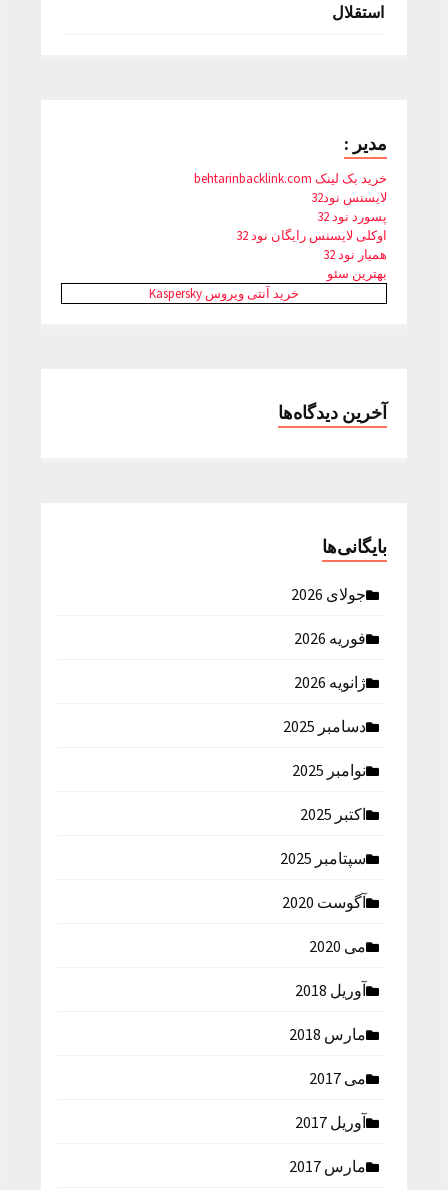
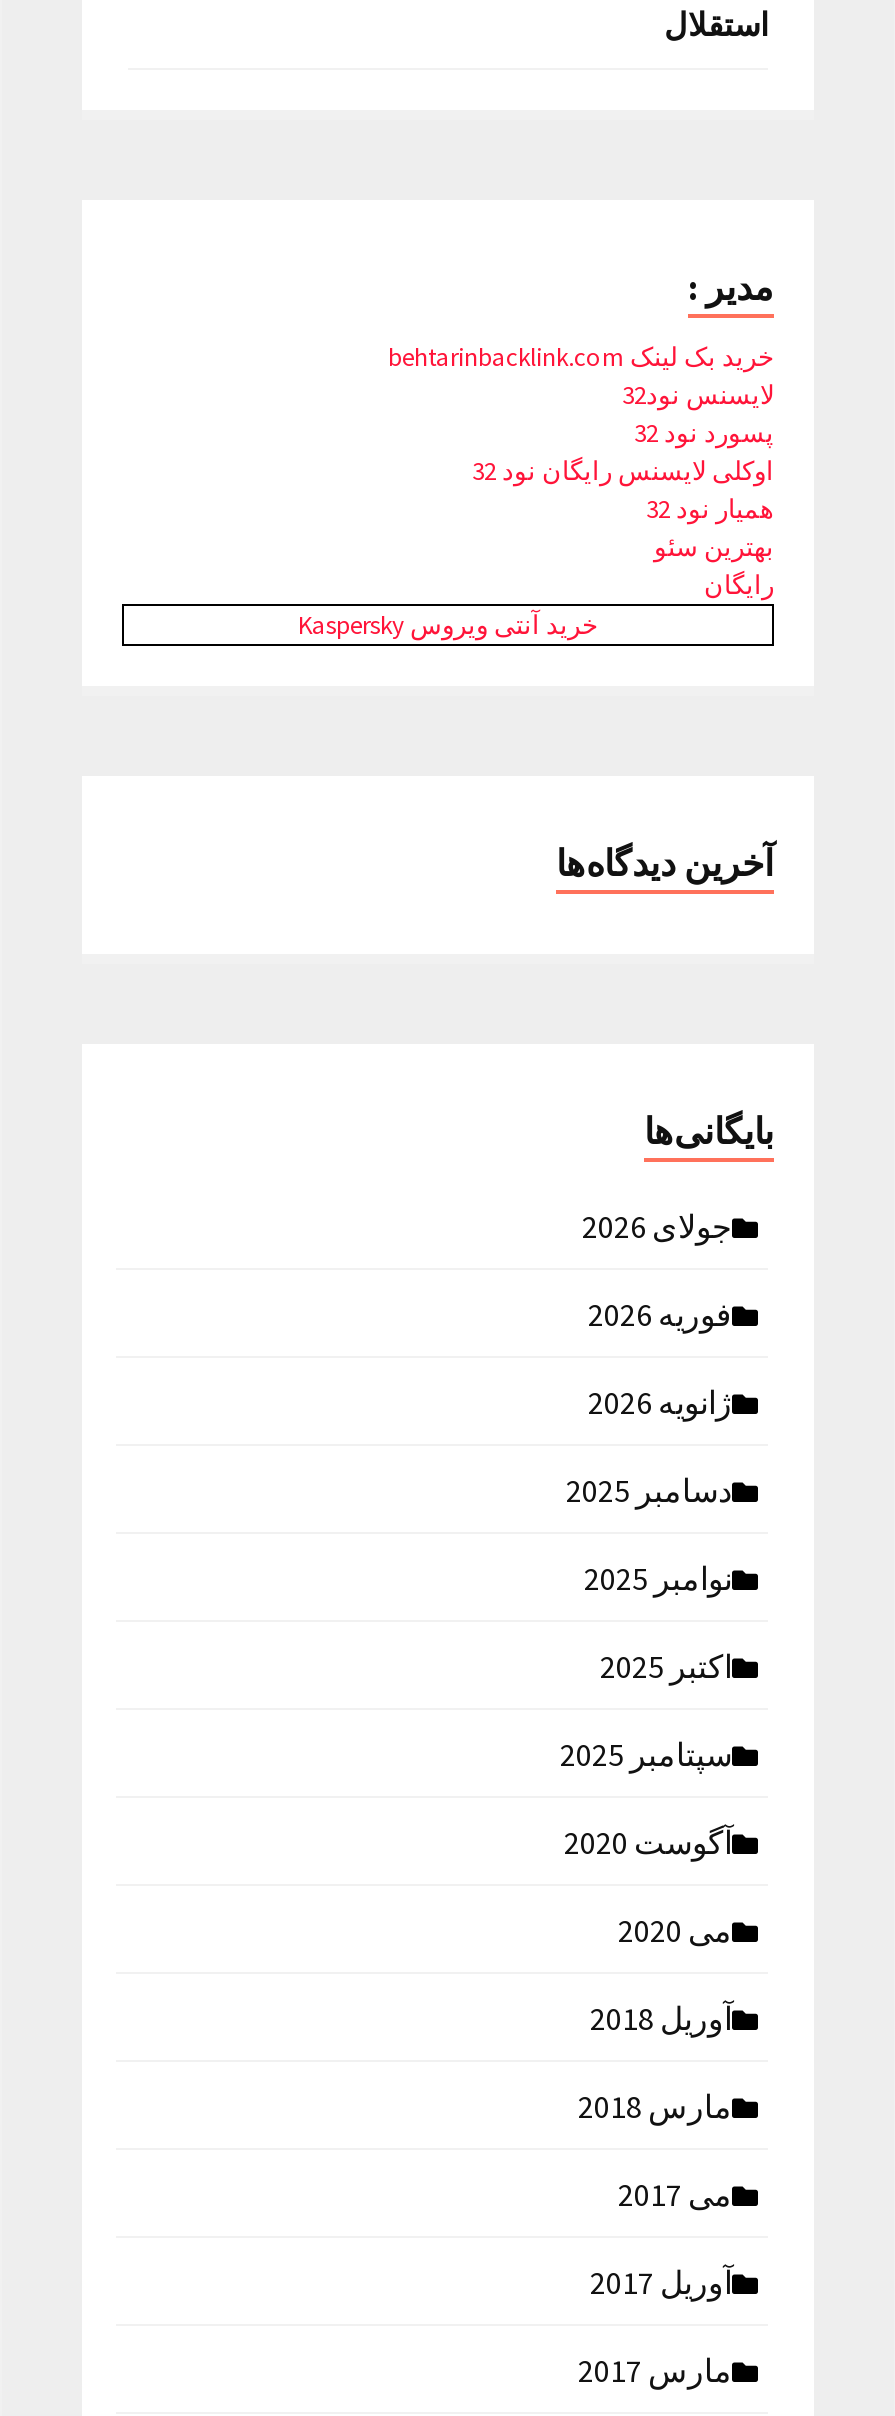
none -> [704,568,774,602] رایگان

